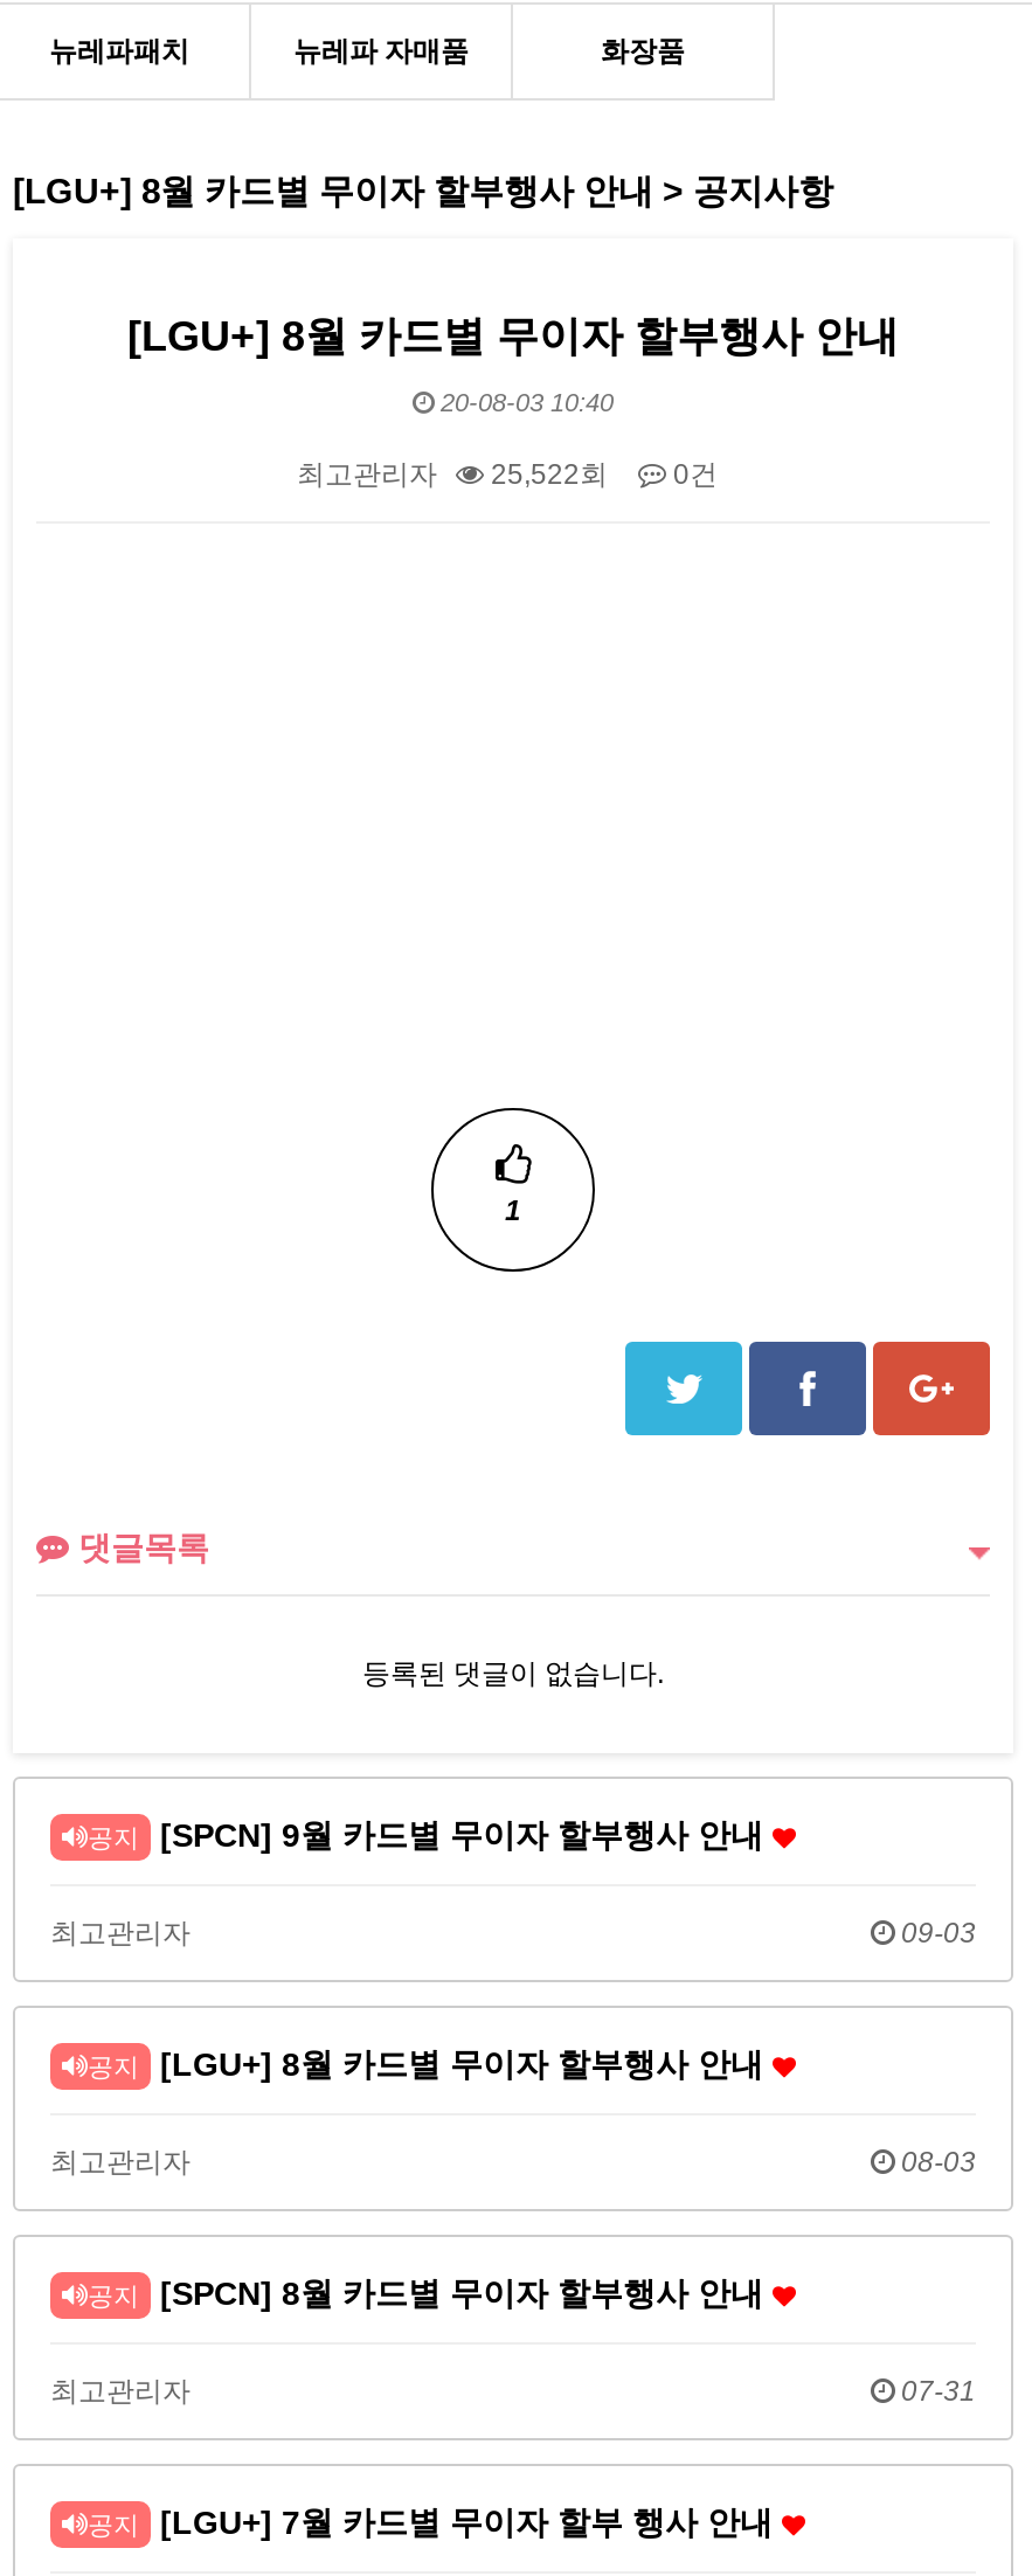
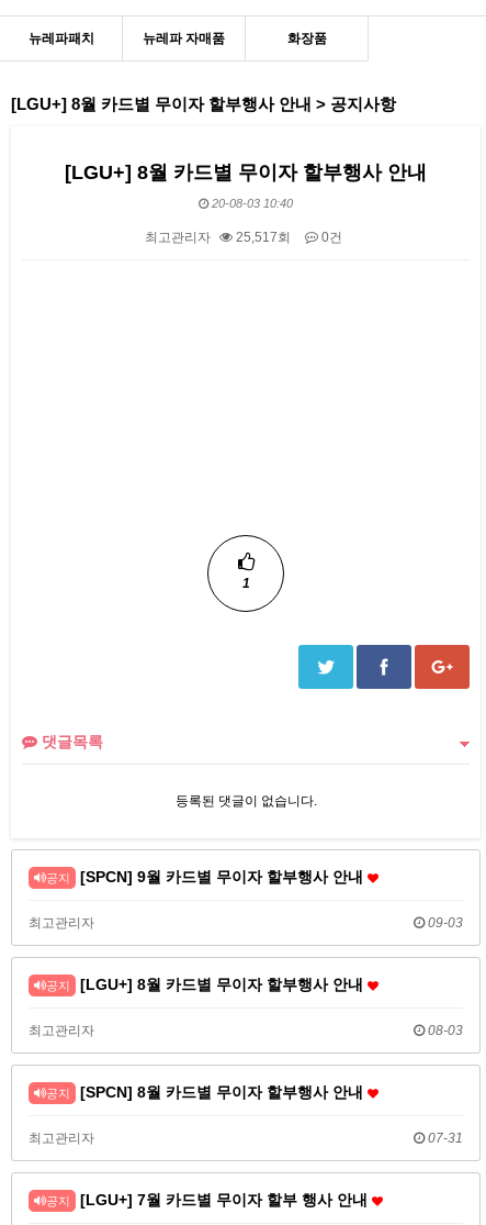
[297,458,718,491] 최고관리자 25,522회 0건 -> [144,230,342,245] 최고관리자 25,517회 0건

